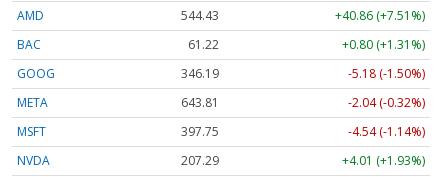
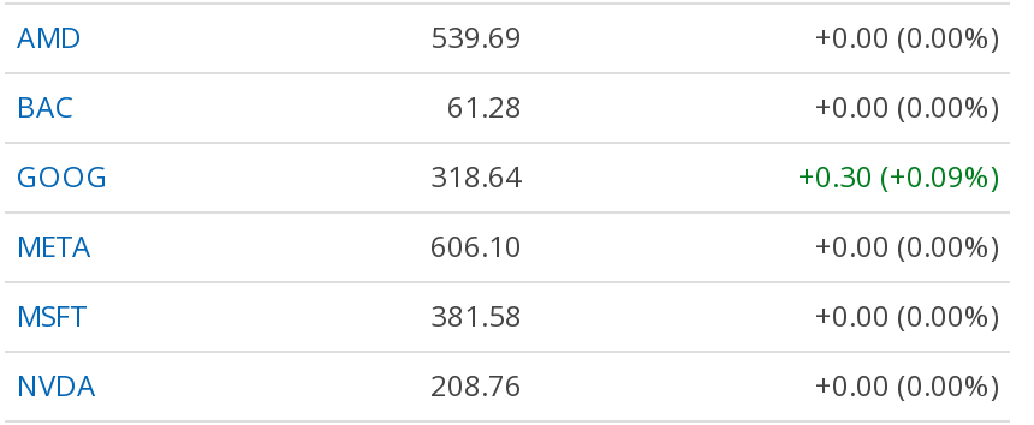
[181,6,219,23] 544.43 -> [430,16,522,56] 539.69
[335,6,425,23] +40.86 (+7.51%) -> [815,16,998,56] +0.00 (0.00%)
[188,35,219,52] 61.22 -> [447,85,522,126] 61.28
[342,35,425,52] +0.80 (+1.31%) -> [815,85,998,126] +0.00 (0.00%)
[181,64,219,81] 346.19 -> [430,155,522,196] 318.64
[348,64,425,81] -5.18 (-1.50%) -> [798,155,998,196] +0.30 (+0.09%)
[181,93,219,110] 643.81 -> [430,225,522,265] 606.10
[348,93,425,110] -2.04 (-0.32%) -> [815,225,998,265] +0.00 (0.00%)
[181,122,219,139] 397.75 -> [430,294,522,335] 381.58
[348,122,425,139] -4.54 (-1.14%) -> [815,294,998,335] +0.00 (0.00%)
[181,151,219,168] 207.29 -> [430,364,522,405] 208.76
[342,151,425,168] +4.01 (+1.93%) -> [815,364,998,405] +0.00 (0.00%)

